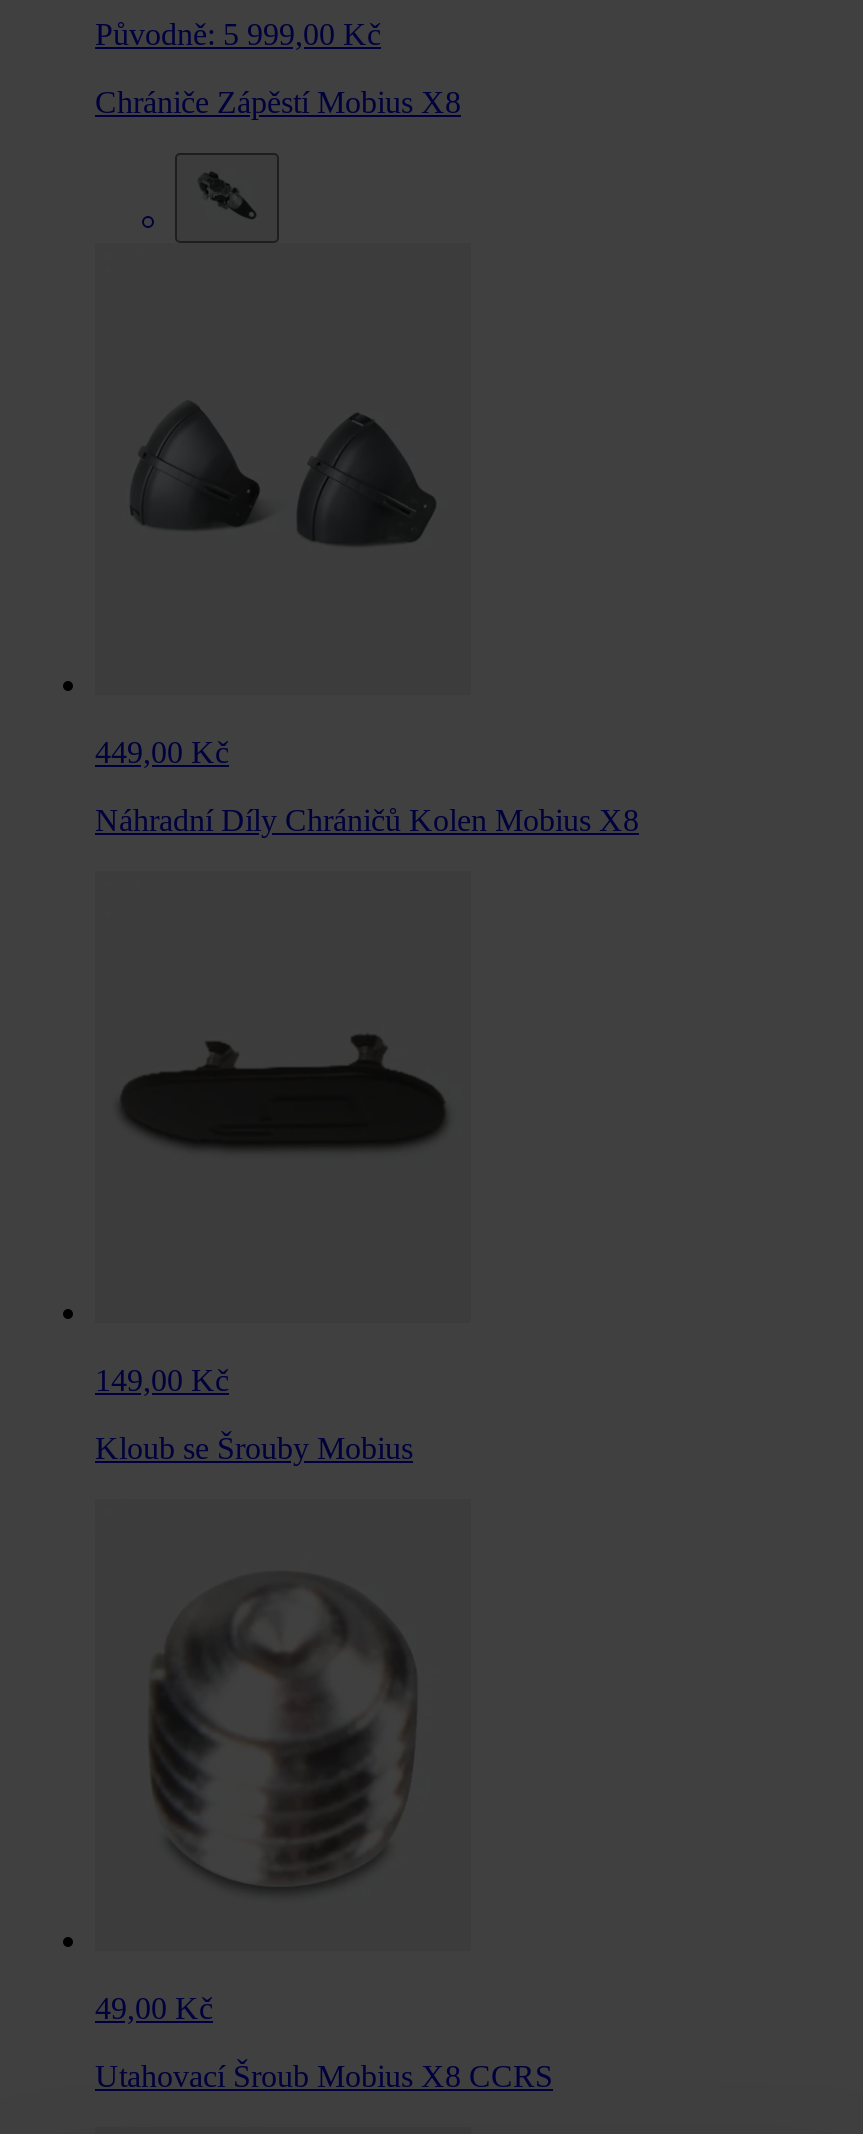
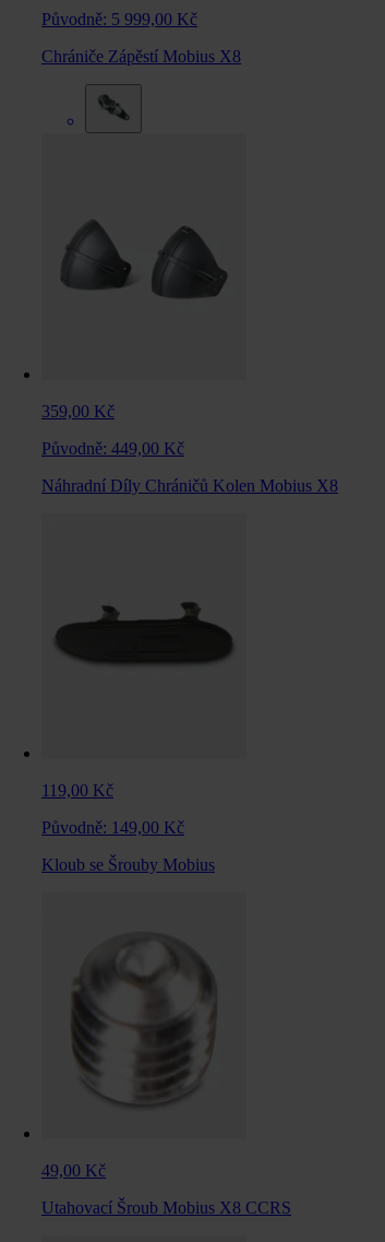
[95,736,229,770] 449,00 Kč -> [41,402,184,457] 359,00 Kč | Původně: 449,00 Kč
[95,1363,229,1397] 149,00 Kč -> [41,782,184,837] 119,00 Kč | Původně: 149,00 Kč

